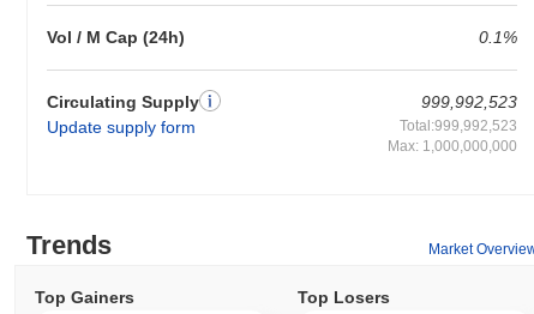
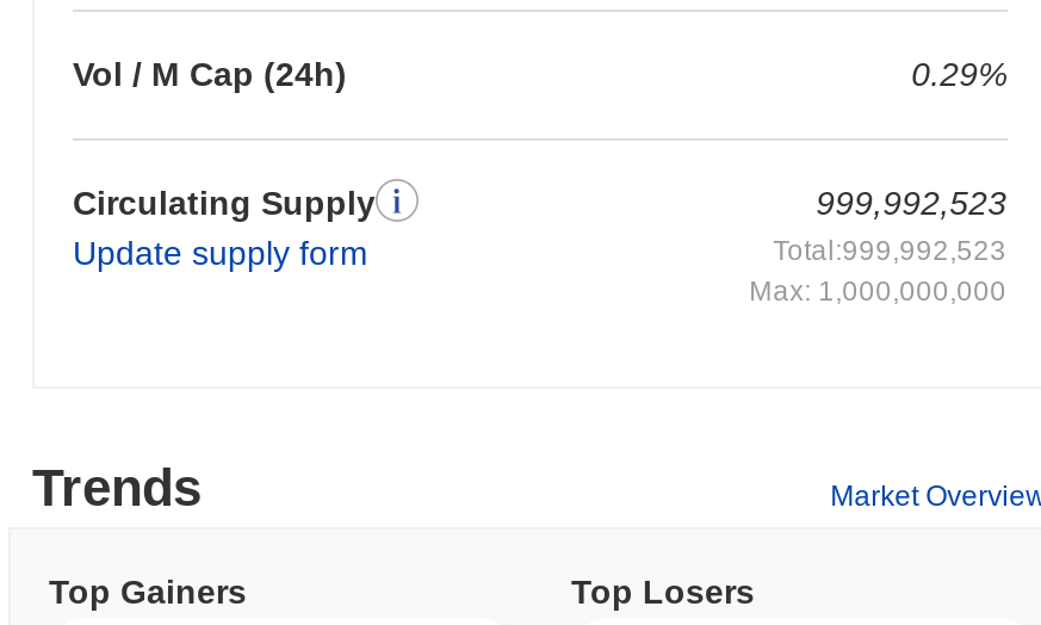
[478,27,517,46] 0.1% -> [911,54,1007,92] 0.29%

